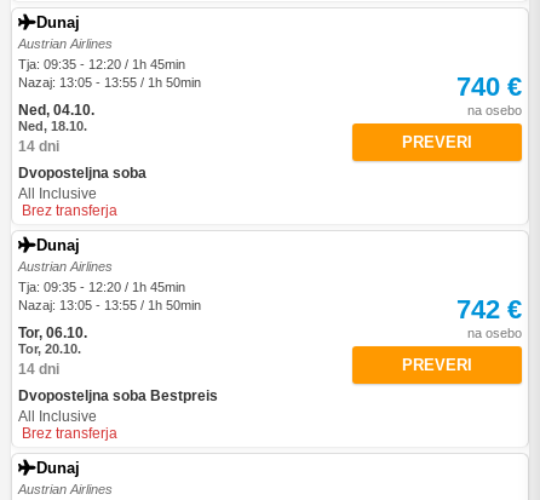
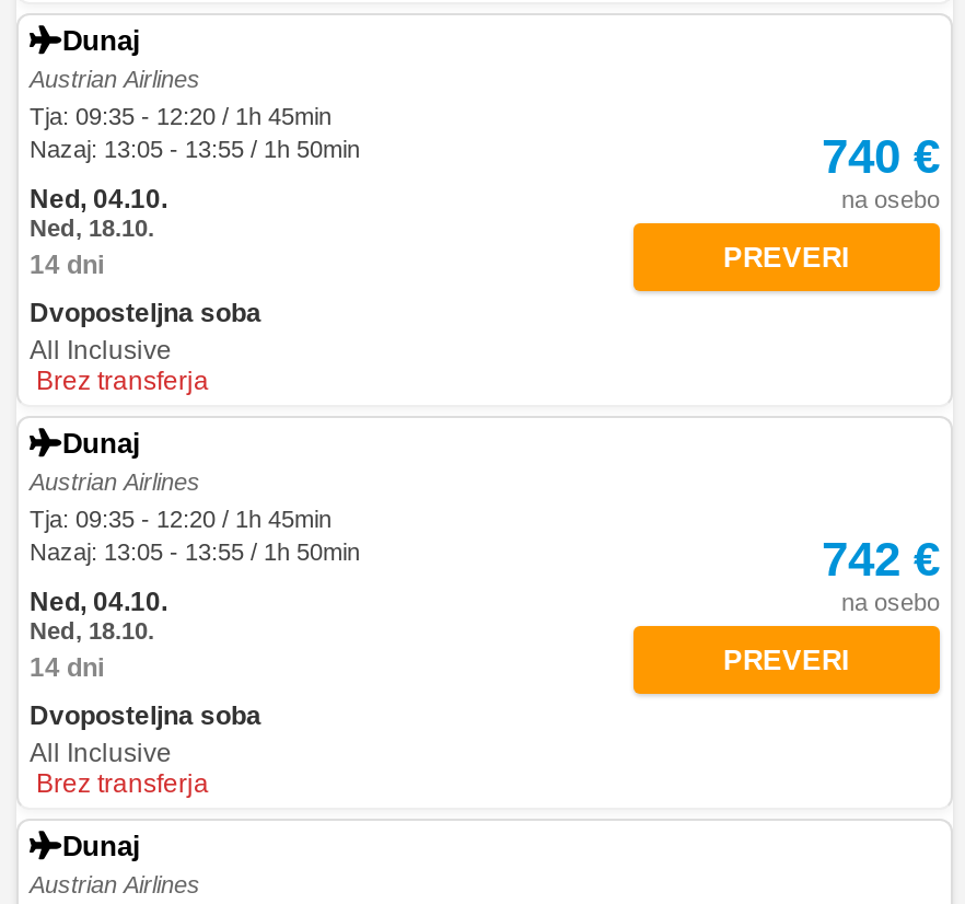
[18,324,87,356] Tor, 06.10. | Tor, 20.10. -> [30,587,167,644] Ned, 04.10. | Ned, 18.10.
[18,387,218,404] Dvoposteljna soba Bestpreis -> [30,700,261,731] Dvoposteljna soba

